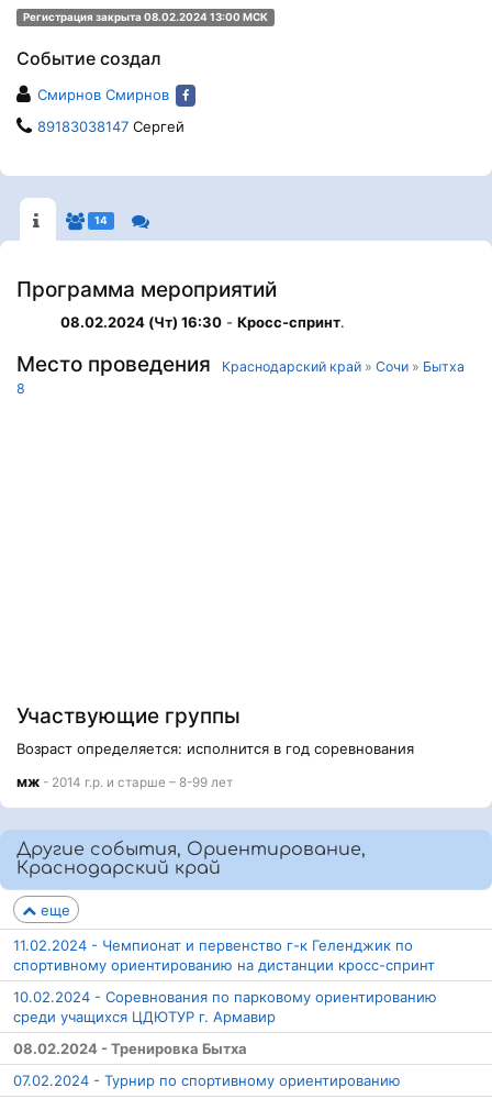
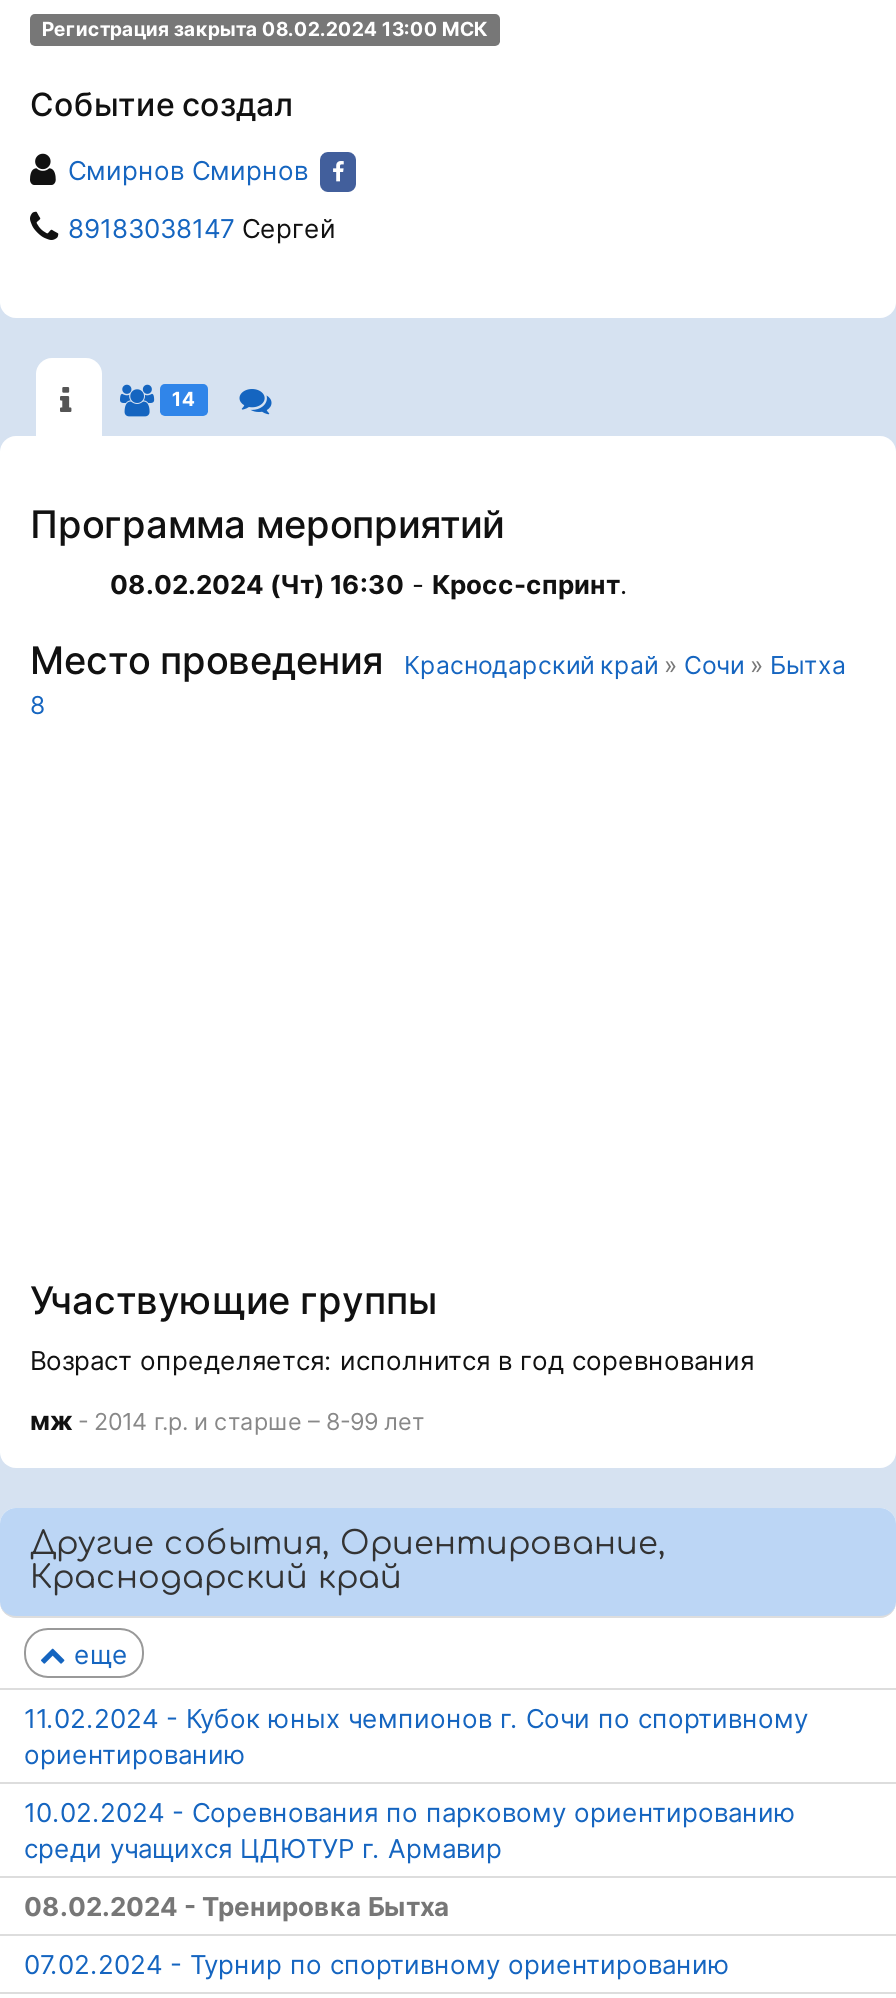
[13,937,435,974] 11.02.2024 - Чемпионат и первенство г-к Геленджик по | спортивному ориентированию на дистанции кросс-спринт -> [24,1702,808,1770] 11.02.2024 - Кубок юных чемпионов г. Сочи по спортивному | ориентированию

